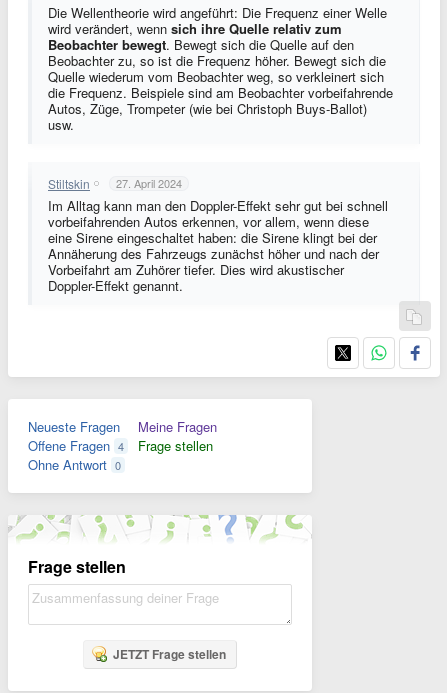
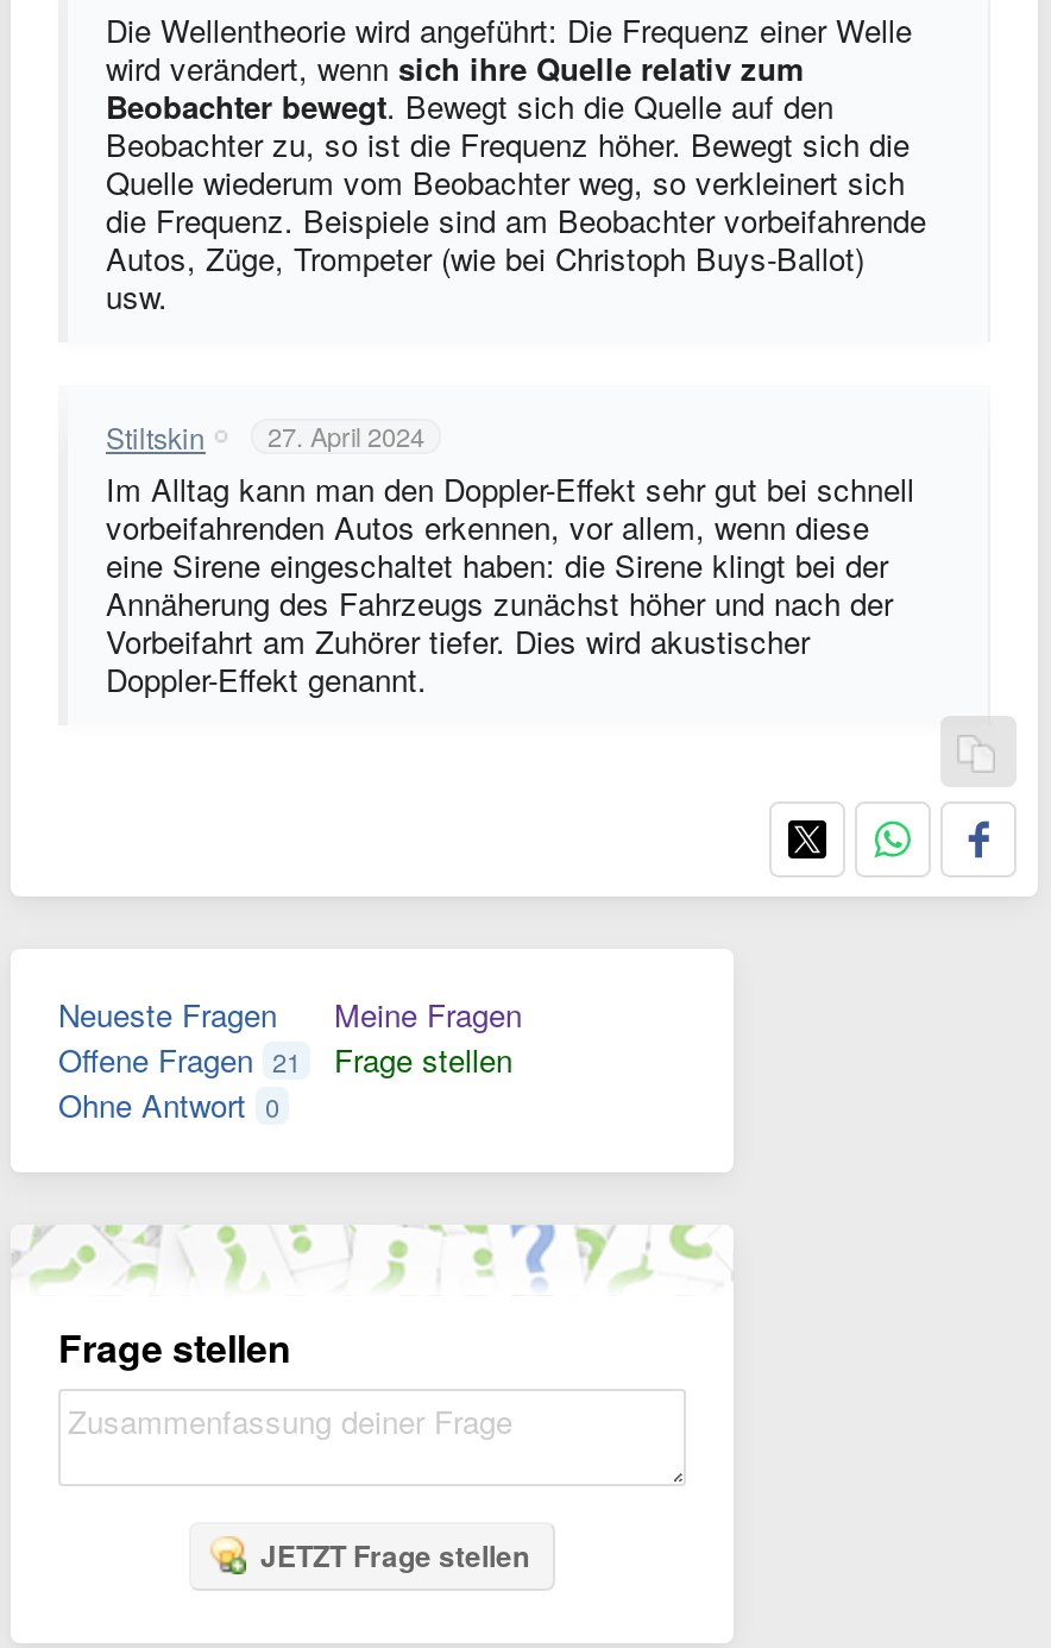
[28,436,124,455] Offene Fragen 4 -> [58,1037,301,1082] Offene Fragen 21

